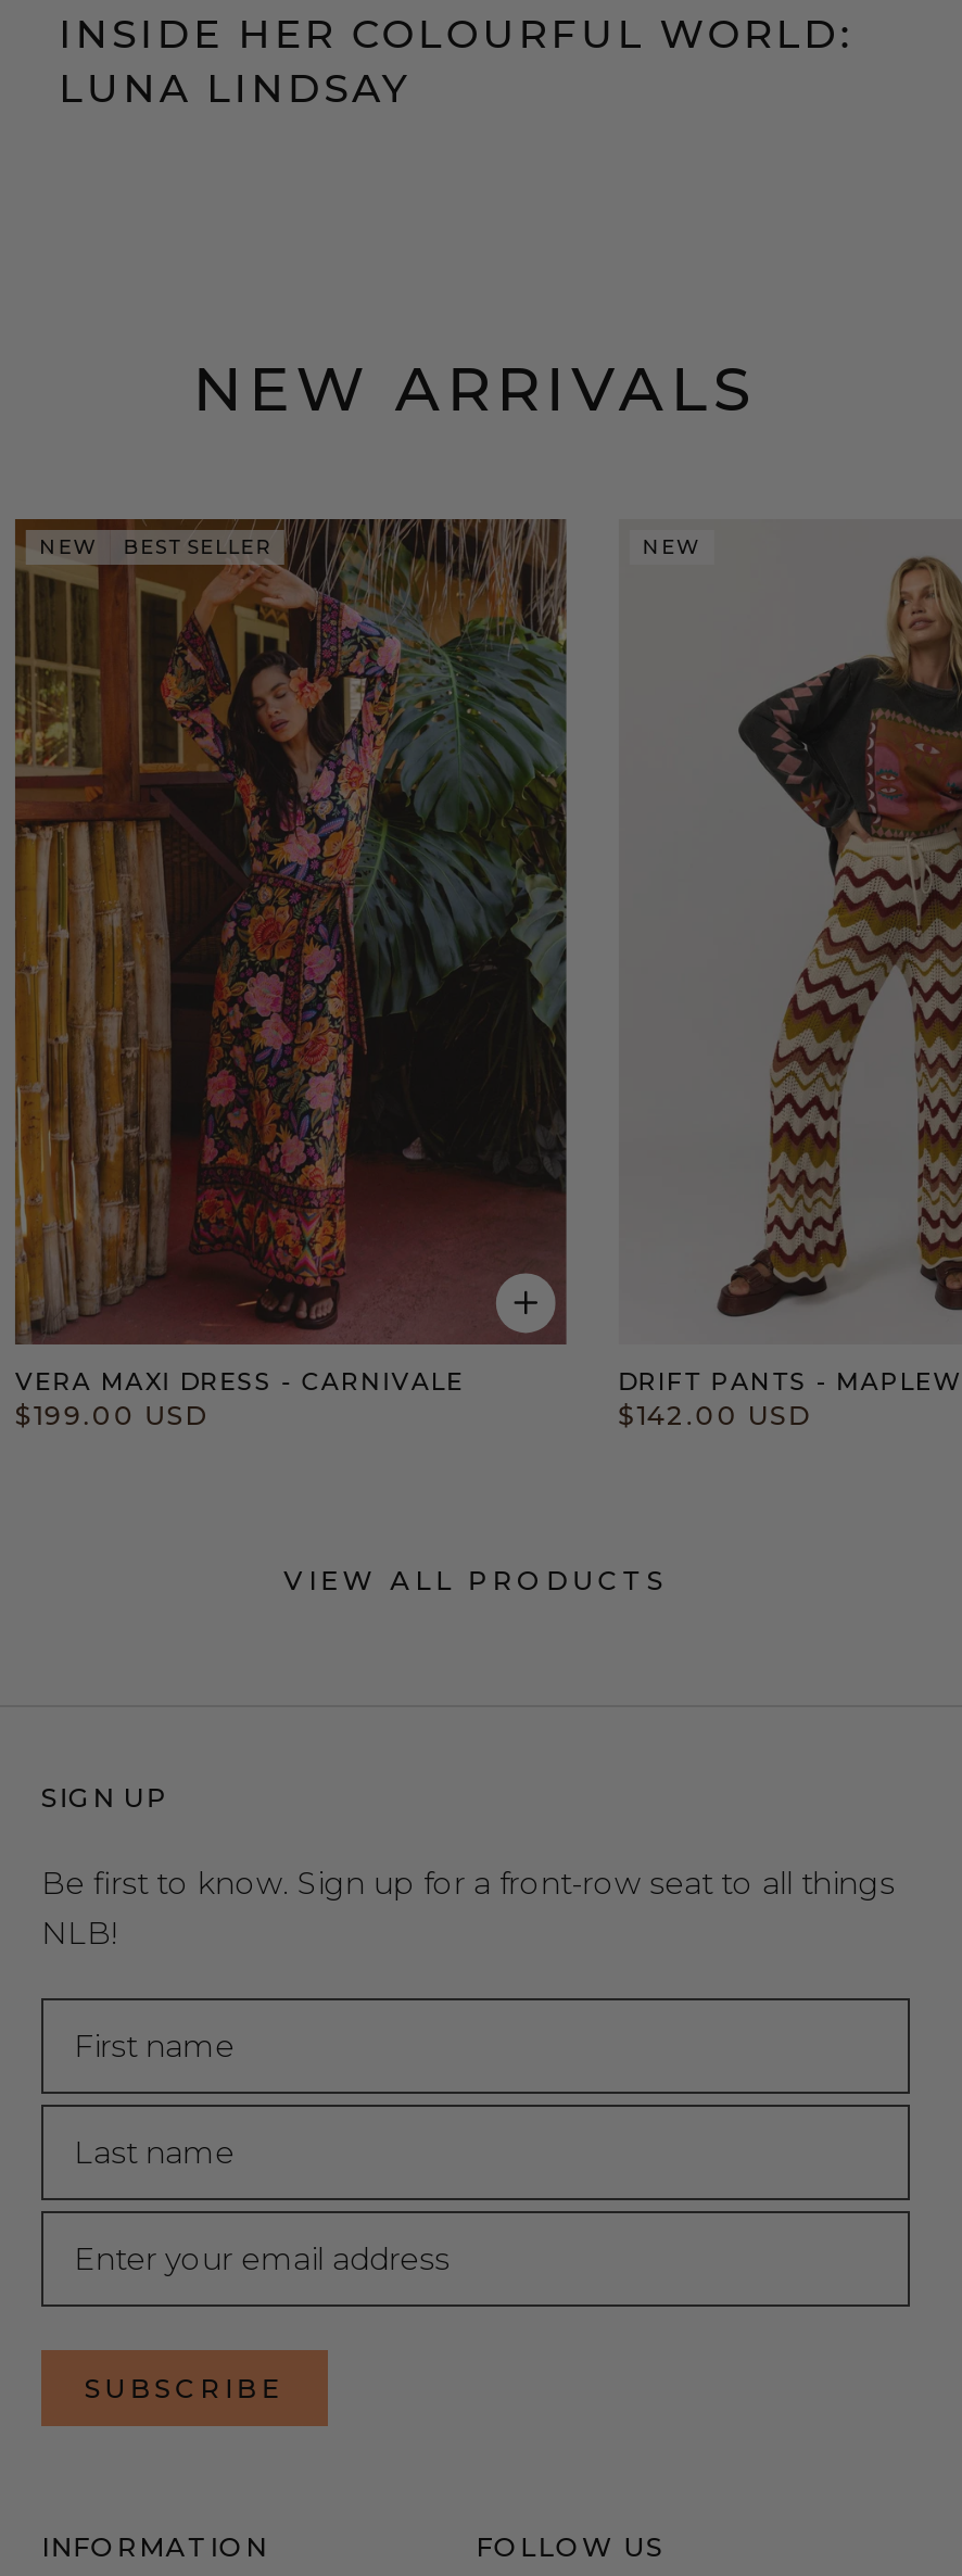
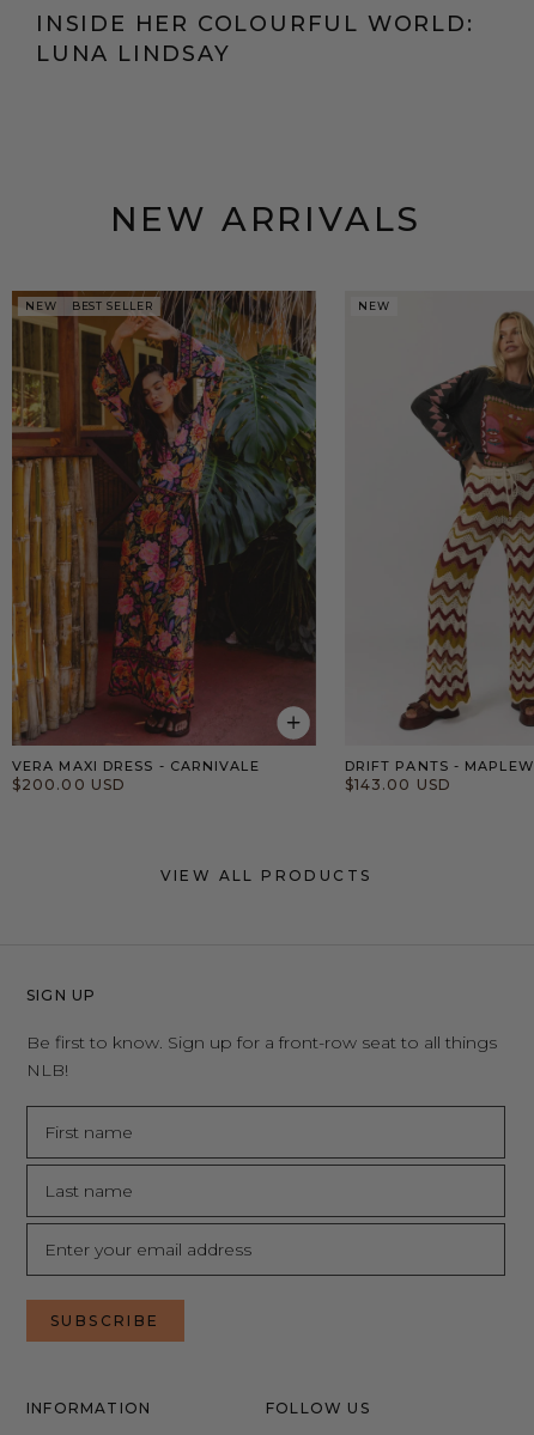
[15,1399,209,1432] $199.00 USD -> [12,776,126,794] $200.00 USD
[618,1399,812,1432] $142.00 USD -> [345,776,451,794] $143.00 USD

